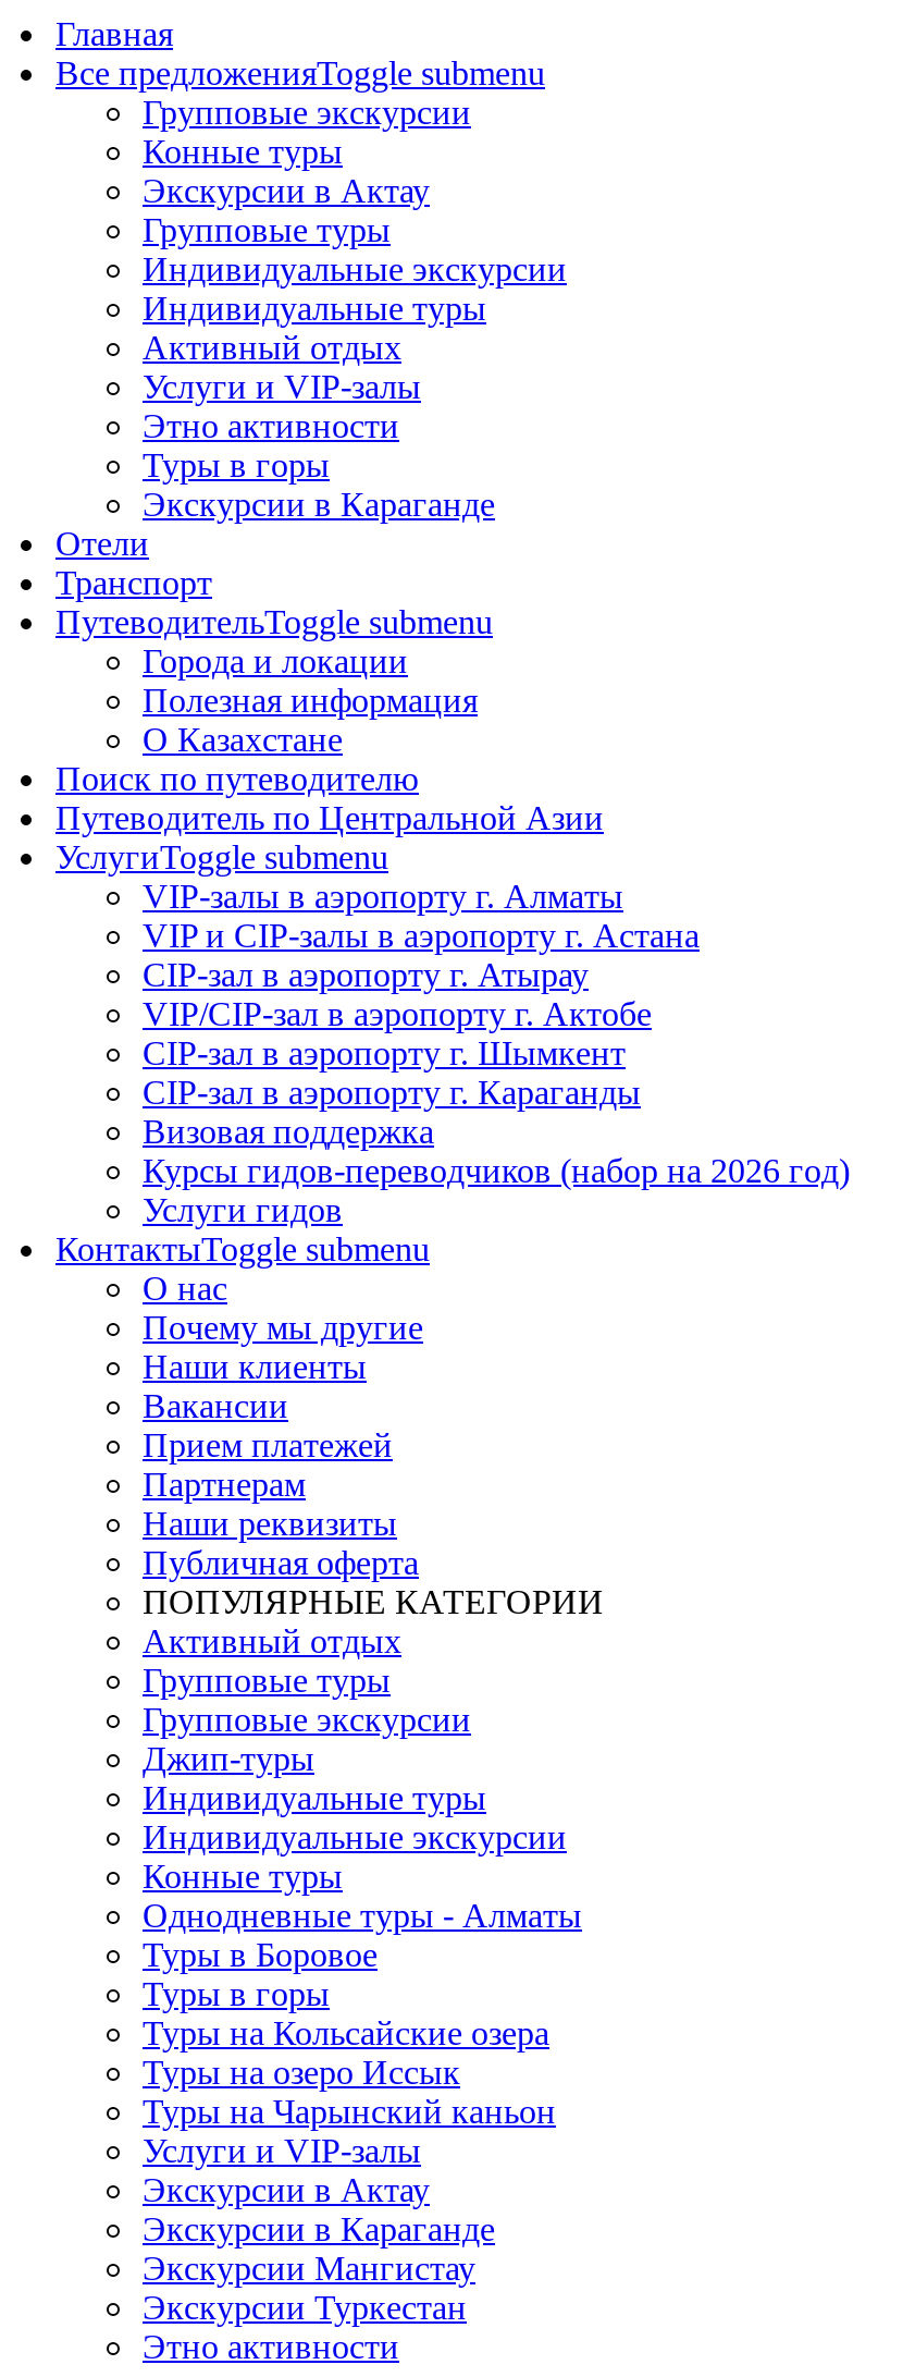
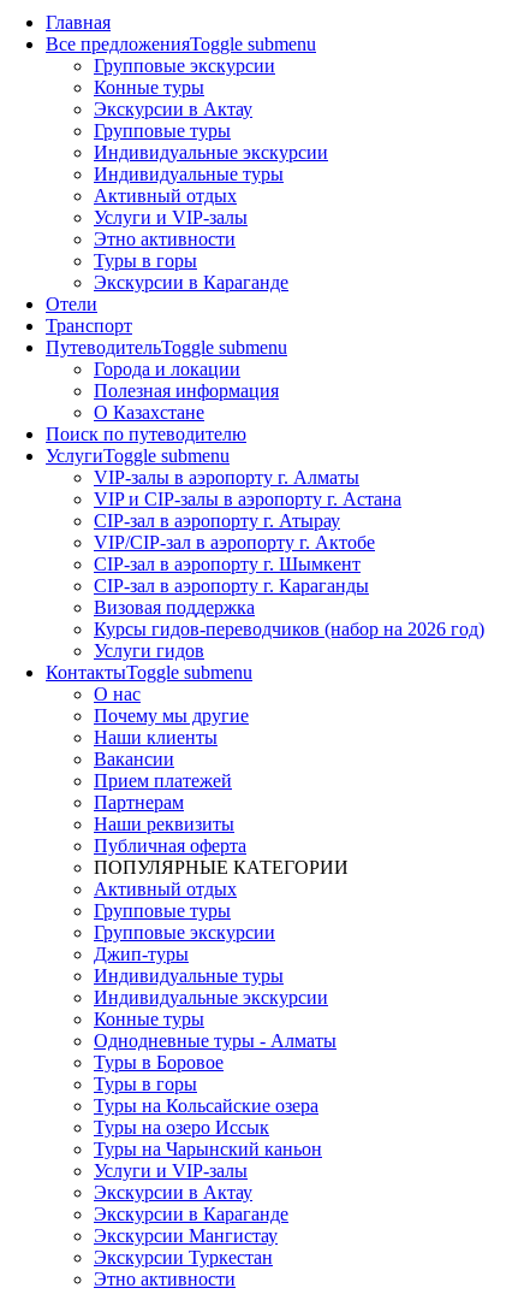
[55,799,604,836] Путеводитель по Центральной Азии -> none

